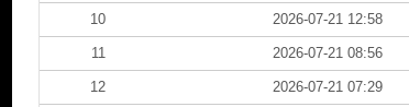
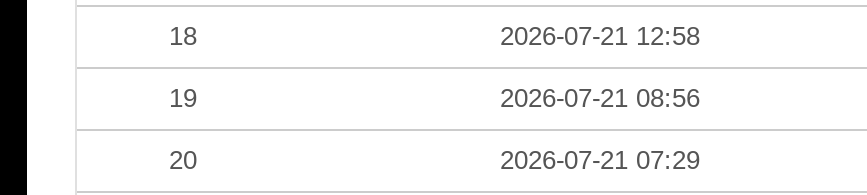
[90,11,106,27] 10 -> [169,21,197,51] 18
[91,45,105,61] 11 -> [169,83,197,113] 19
[90,79,106,95] 12 -> [169,145,197,175] 20

